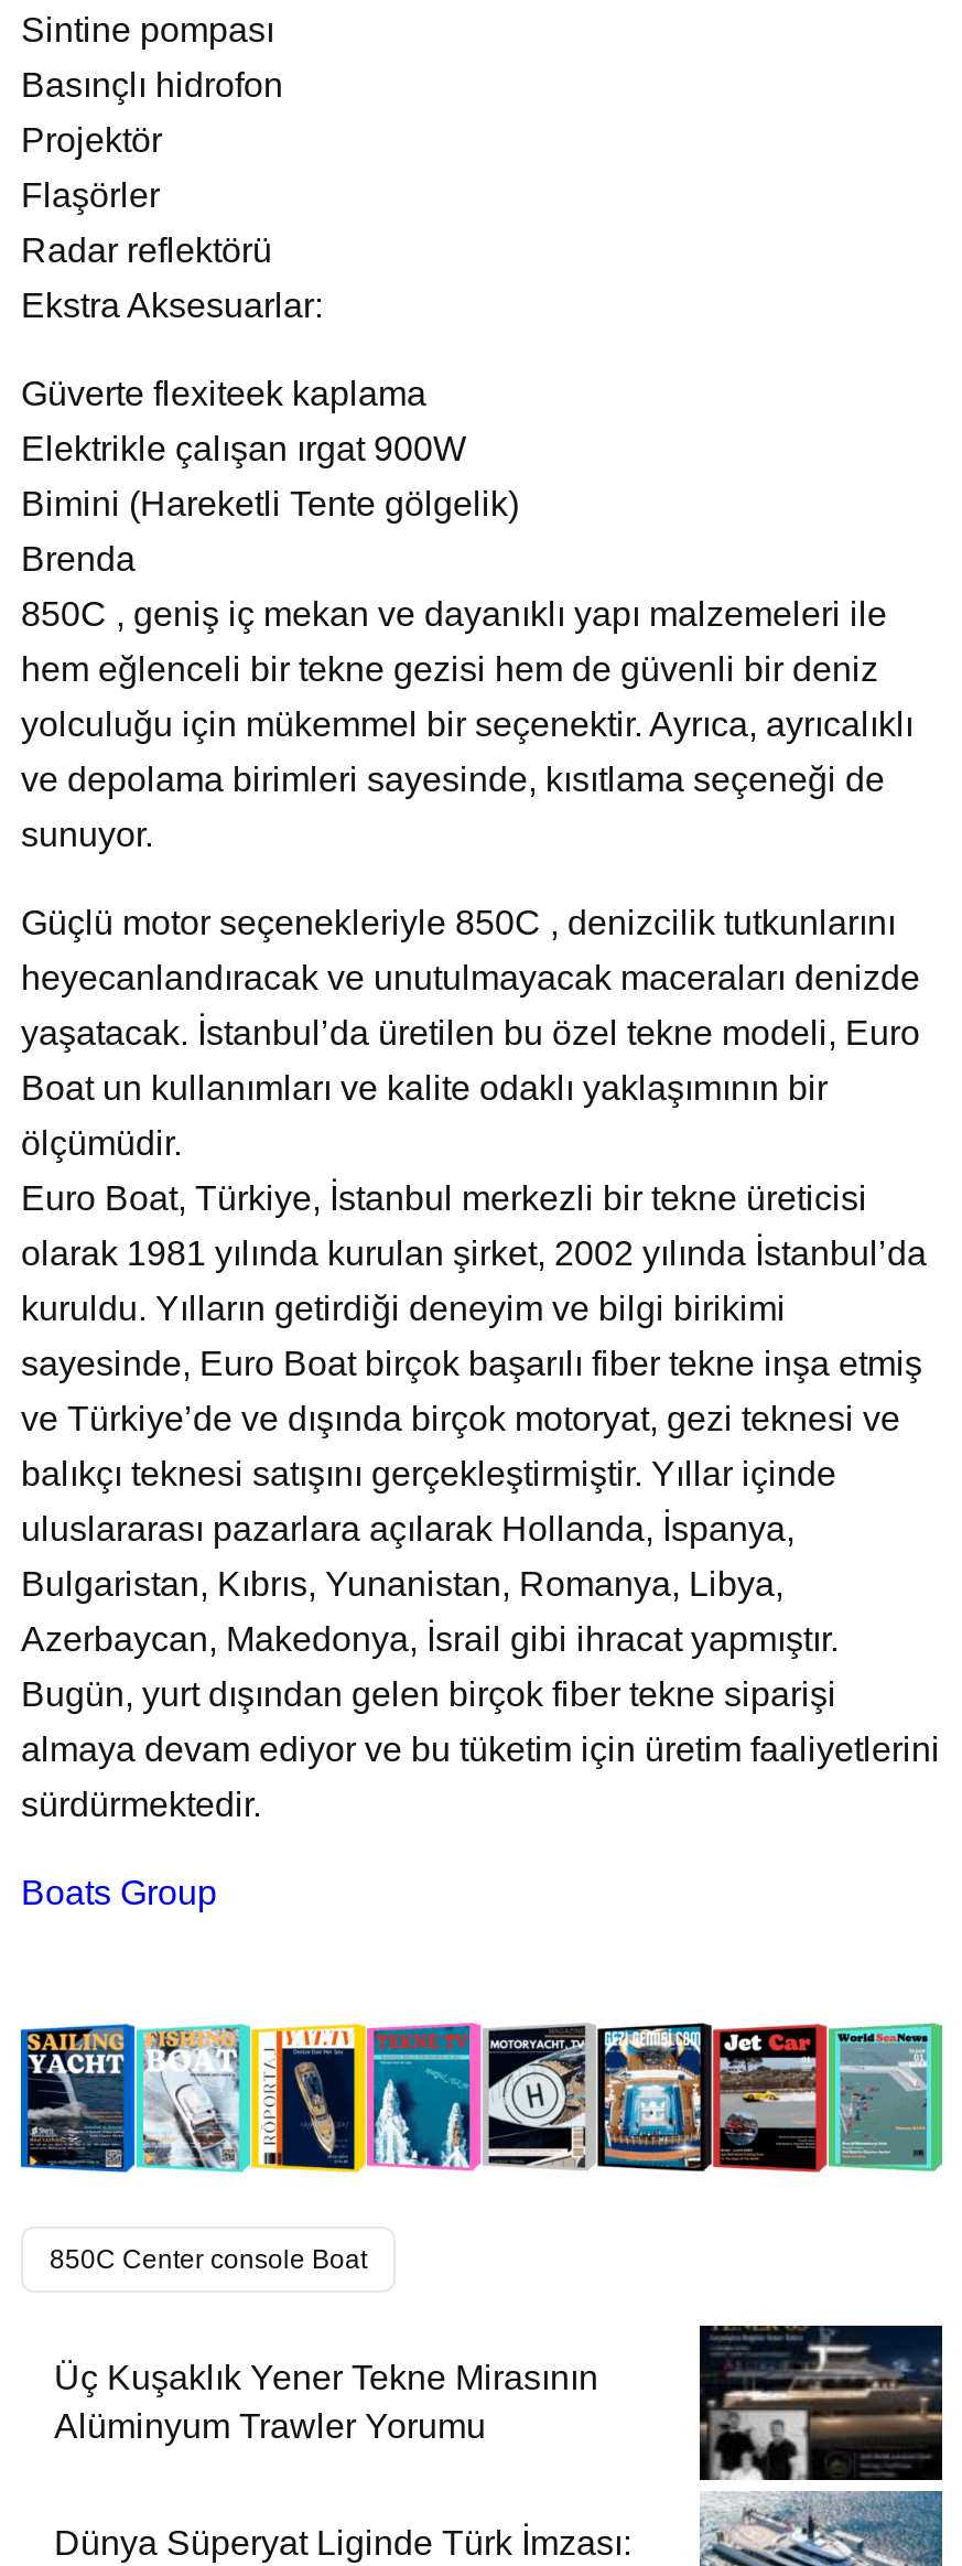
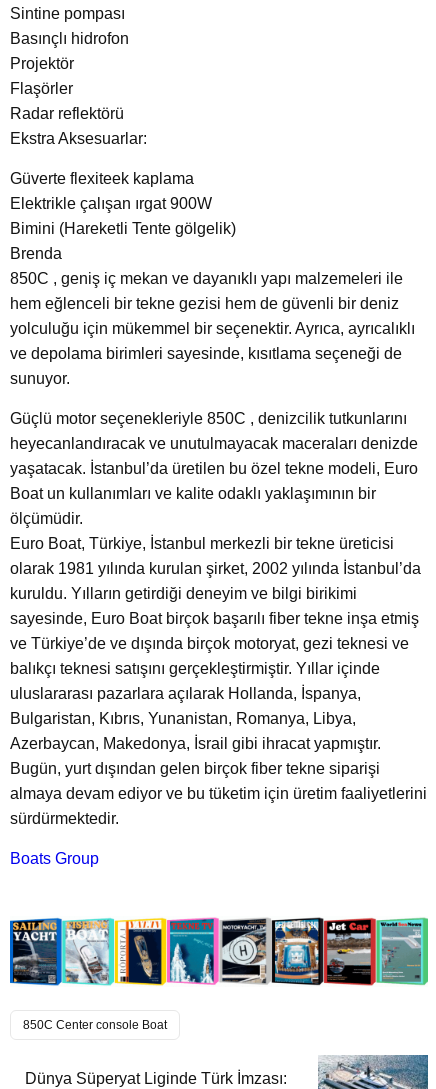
[698,2324,944,2482] [image] -> none
[54,2358,598,2444] Üç Kuşaklık Yener Tekne Mirasının | Alüminyum Trawler Yorumu -> none

